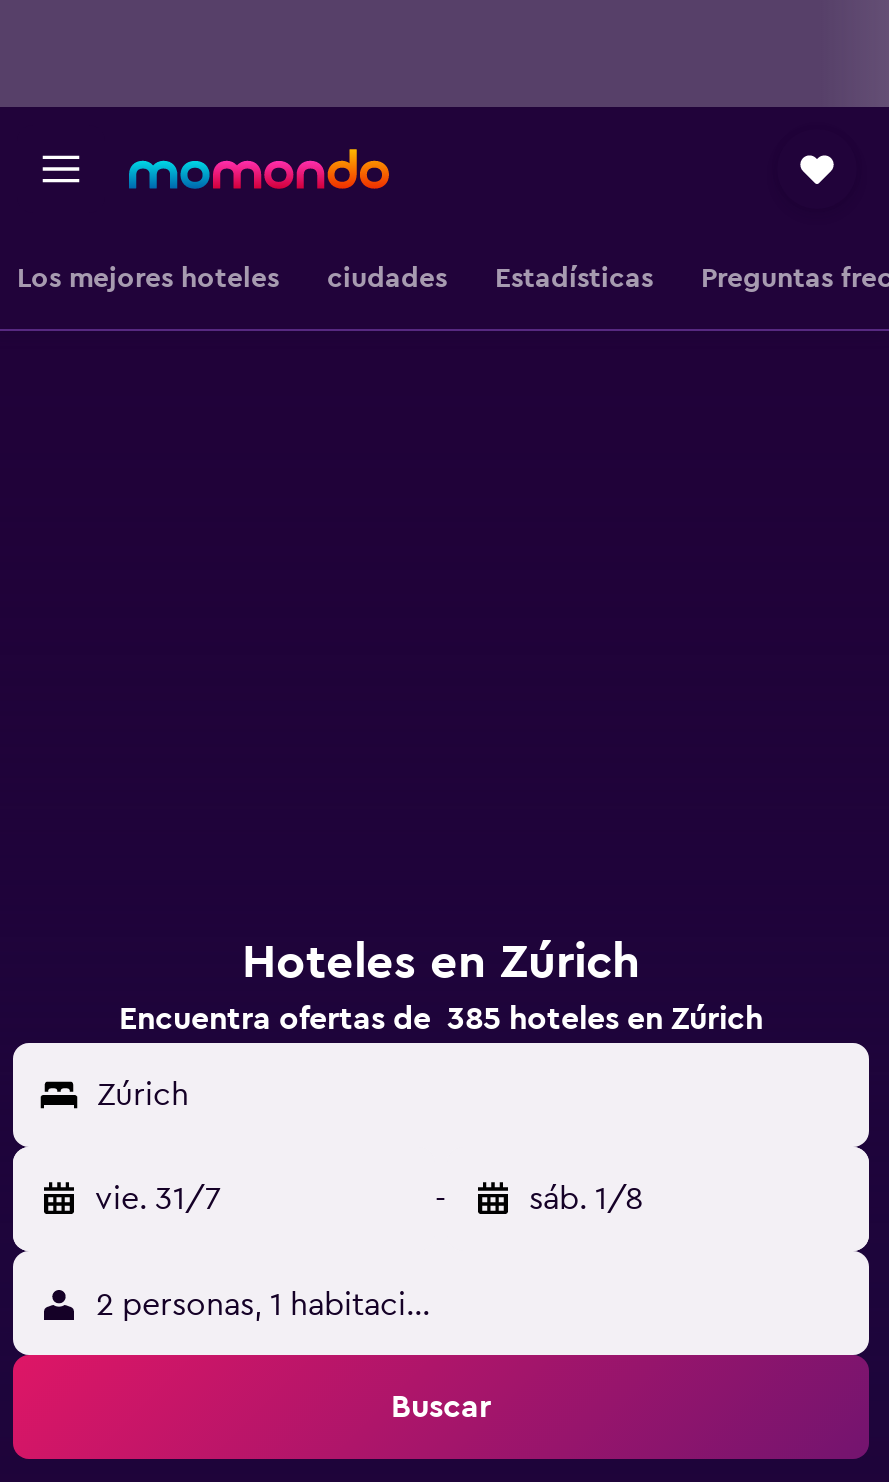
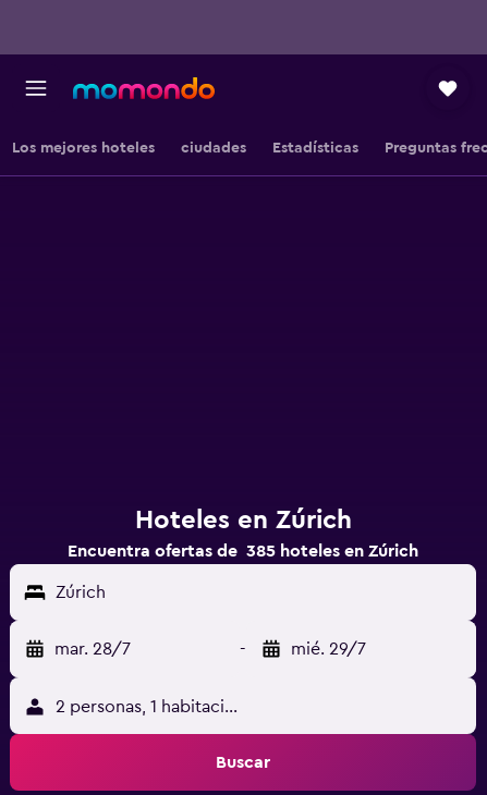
[95,1183,221,1215] vie. 31/7 -> [54,640,131,658] mar. 28/7
[529,1183,643,1215] sáb. 1/8 -> [291,640,366,658] mié. 29/7

